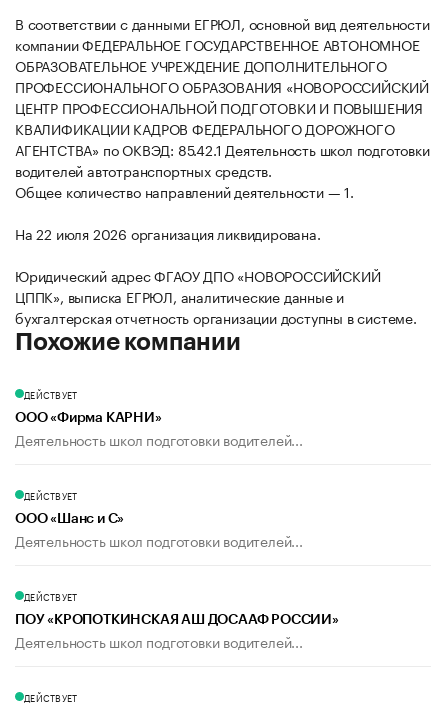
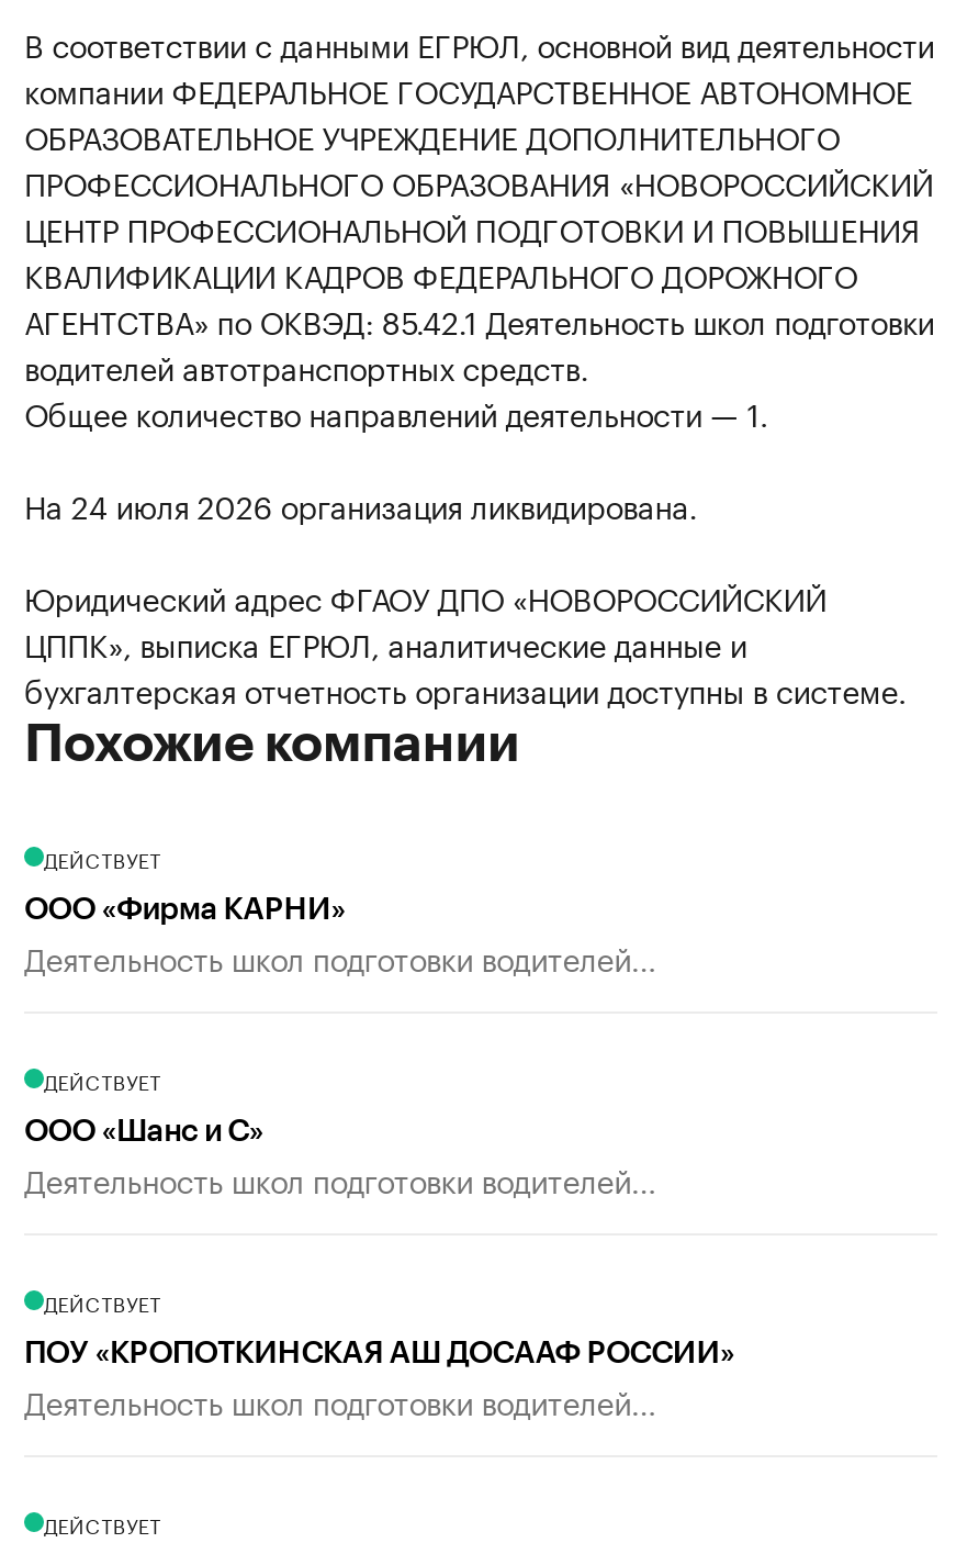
[15,222,321,244] На 22 июля 2026 организация ликвидирована. -> [24,481,697,529] На 24 июля 2026 организация ликвидирована.

